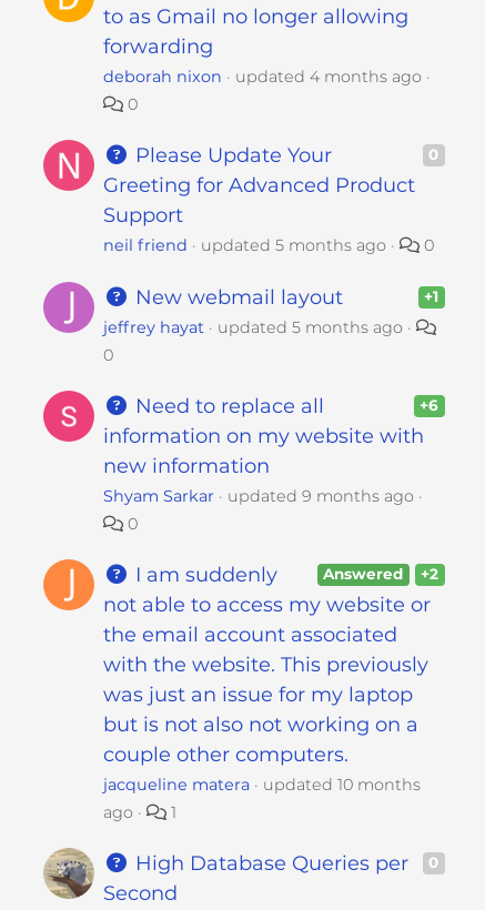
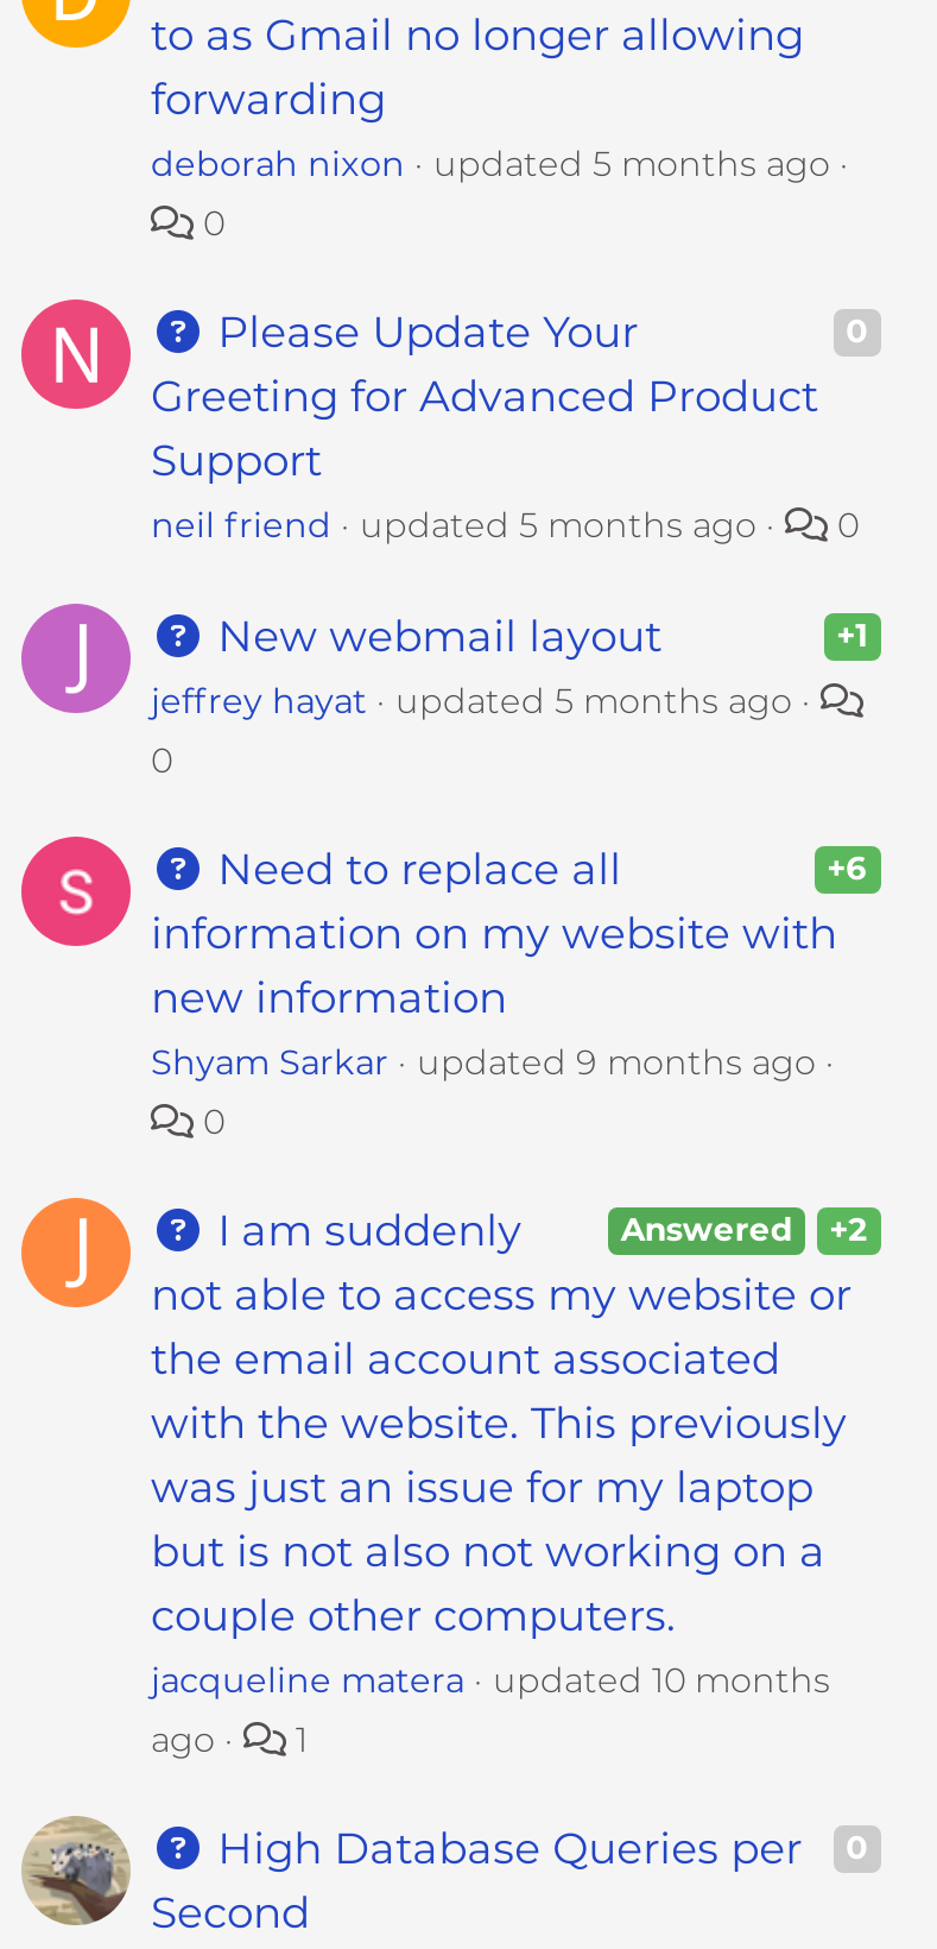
[236,67,422,87] updated 4 months ago -> [433,143,830,185] updated 5 months ago

